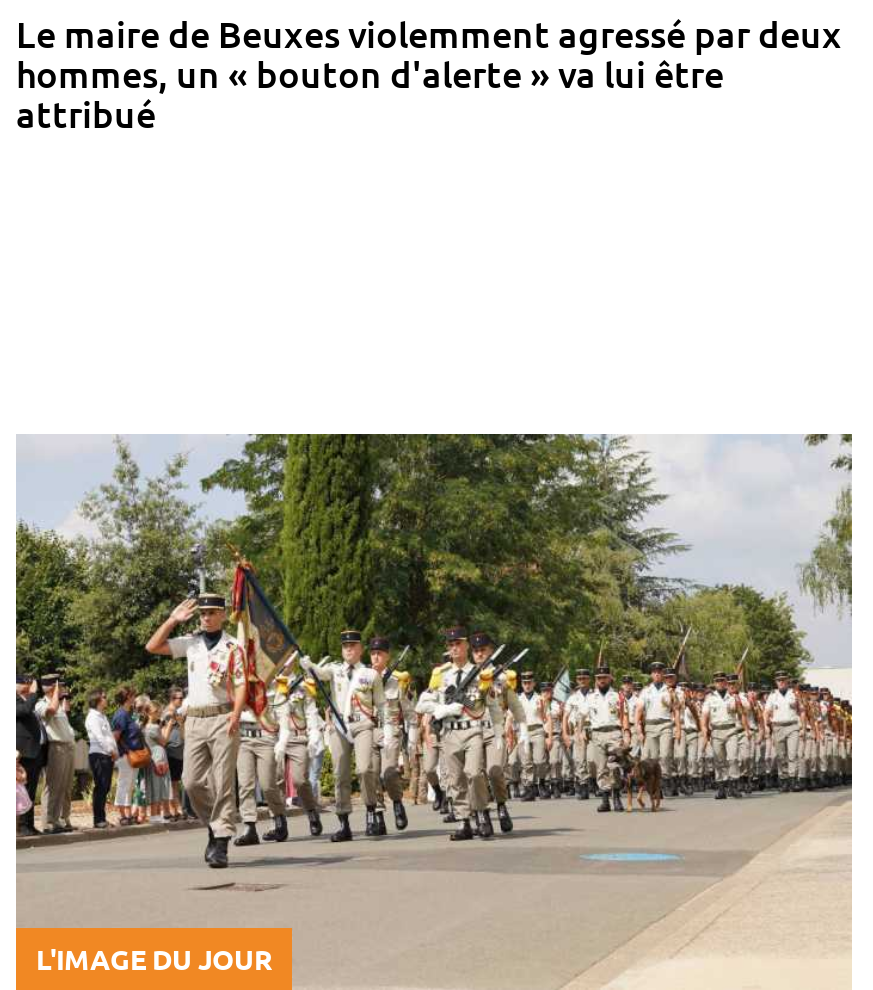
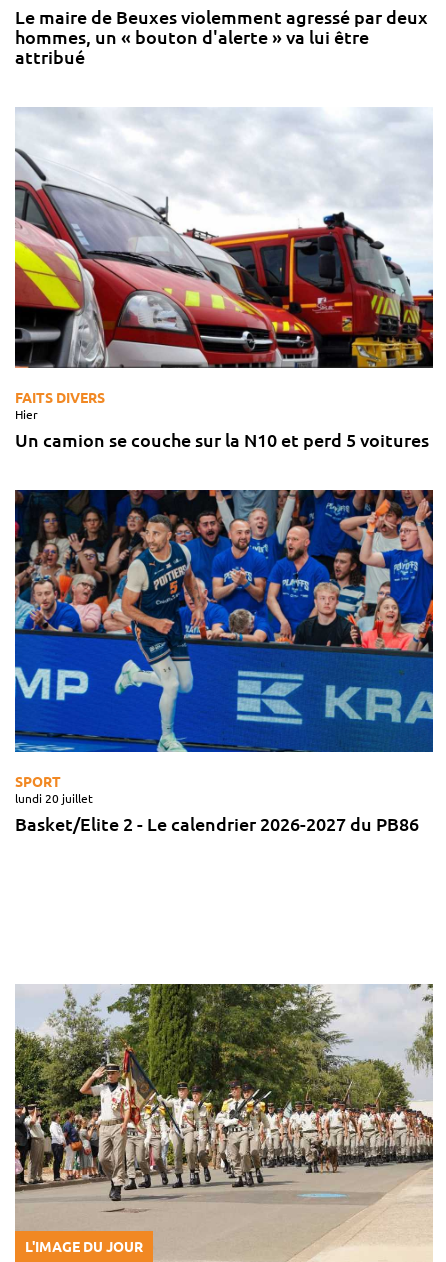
none -> [14,107,434,451] [image] | FAITS DIVERS | Hier | Un camion se couche sur la N10 et perd 5 voitures
none -> [14,489,434,835] [image] | SPORT | lundi 20 juillet | Basket/Elite 2 - Le calendrier 2026-2027 du PB86

